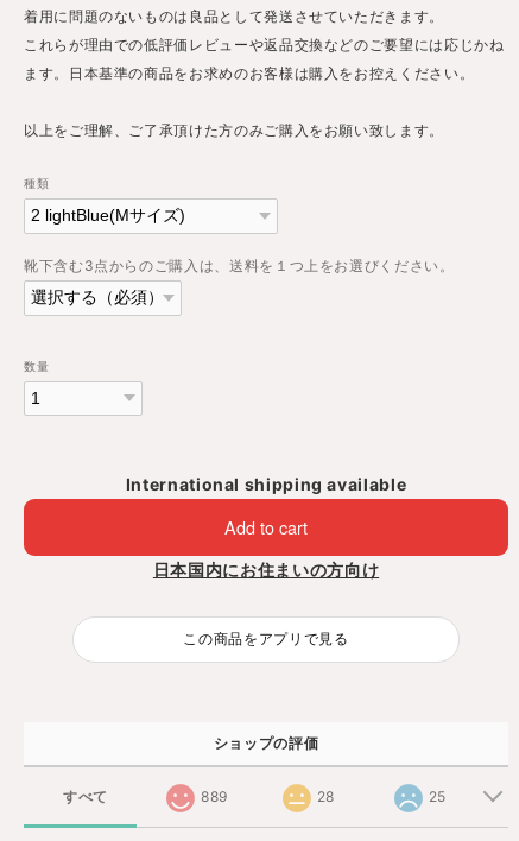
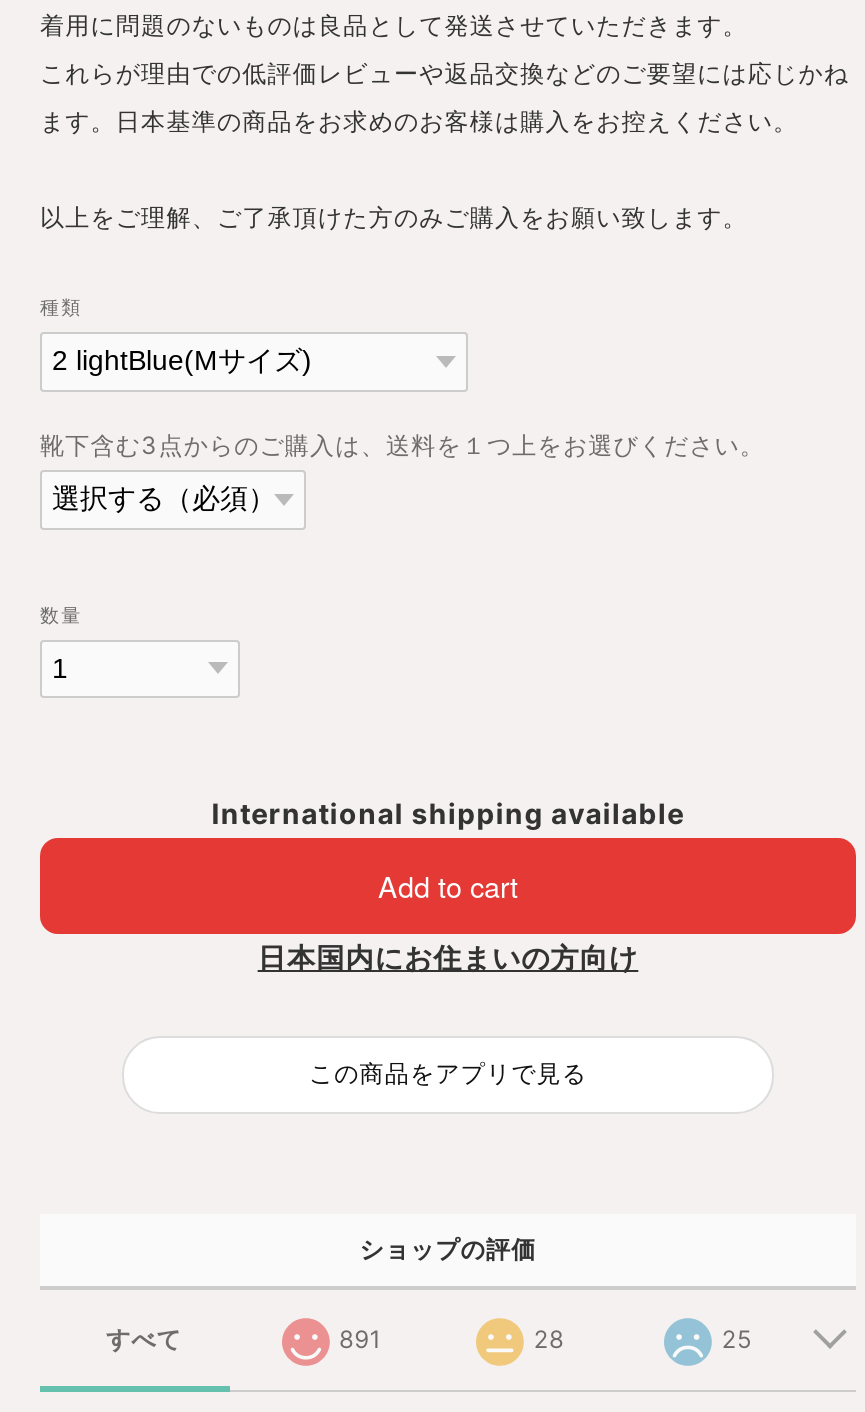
[201,788,228,805] 889 -> [339,1324,383,1354] 891

